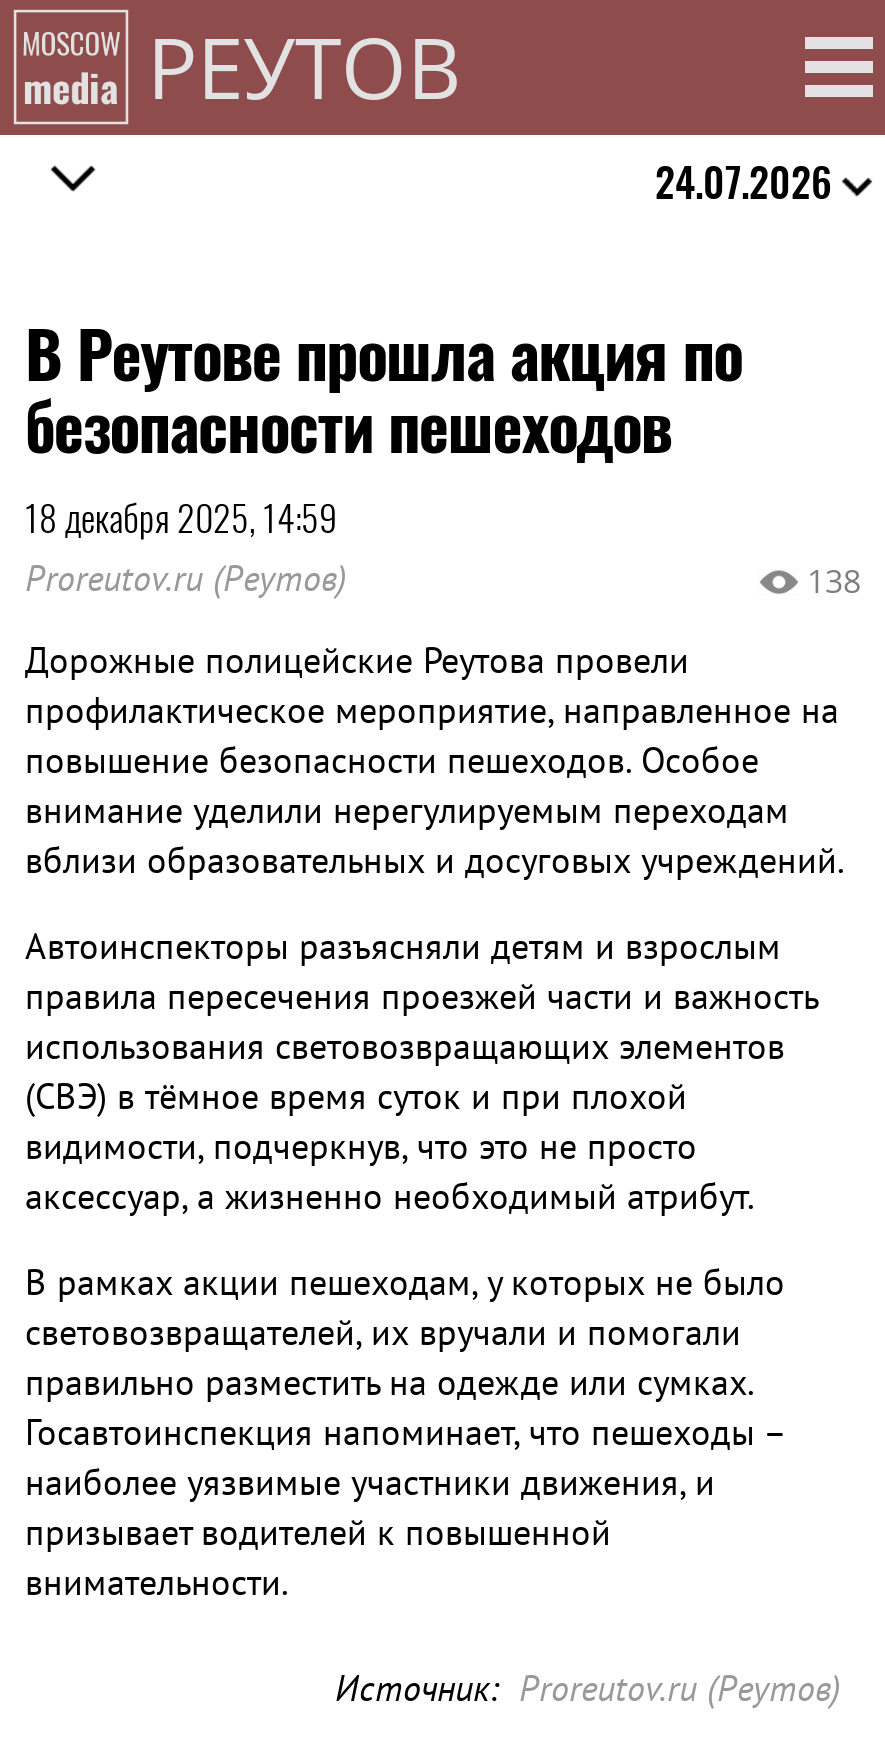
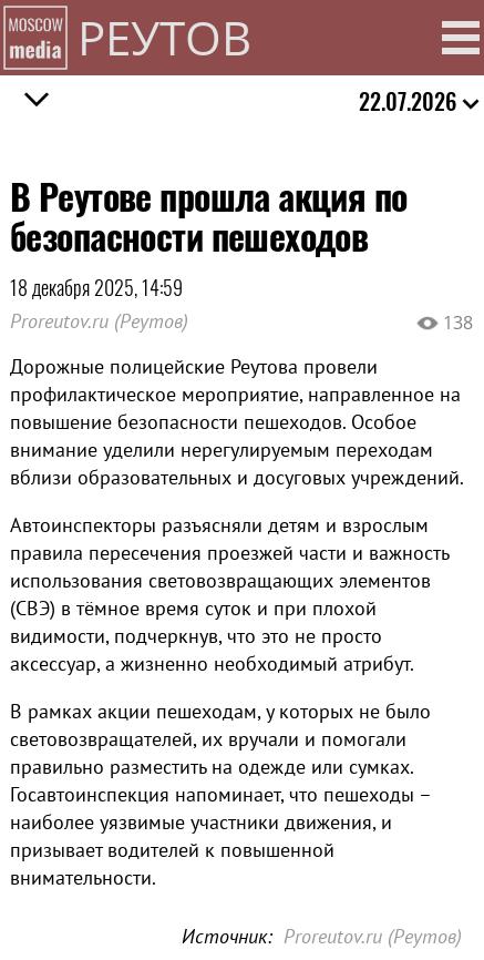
[655,151,831,211] 24.07.2026 -> [359,84,456,118] 22.07.2026

